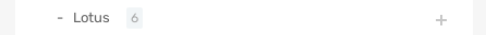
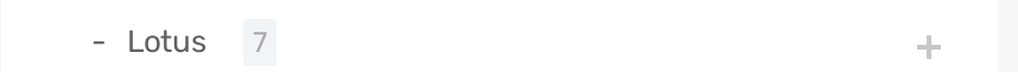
[73,10,138,26] Lotus 6 -> [127,24,267,59] Lotus 7

